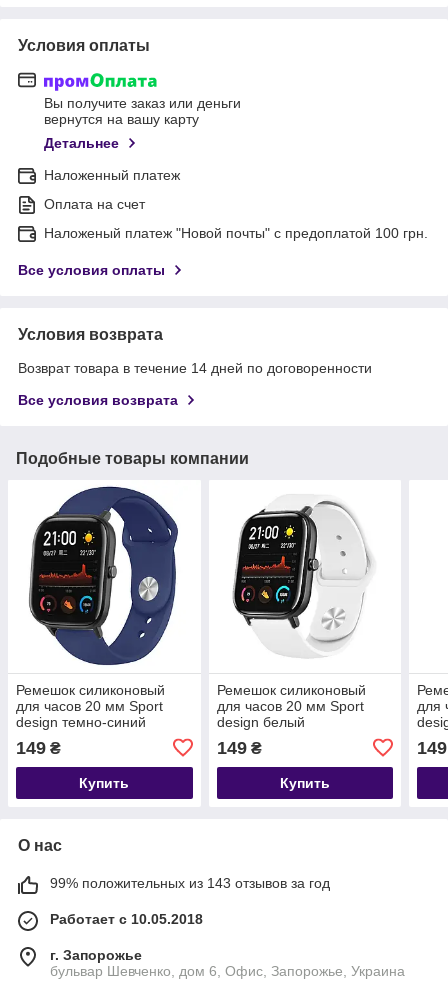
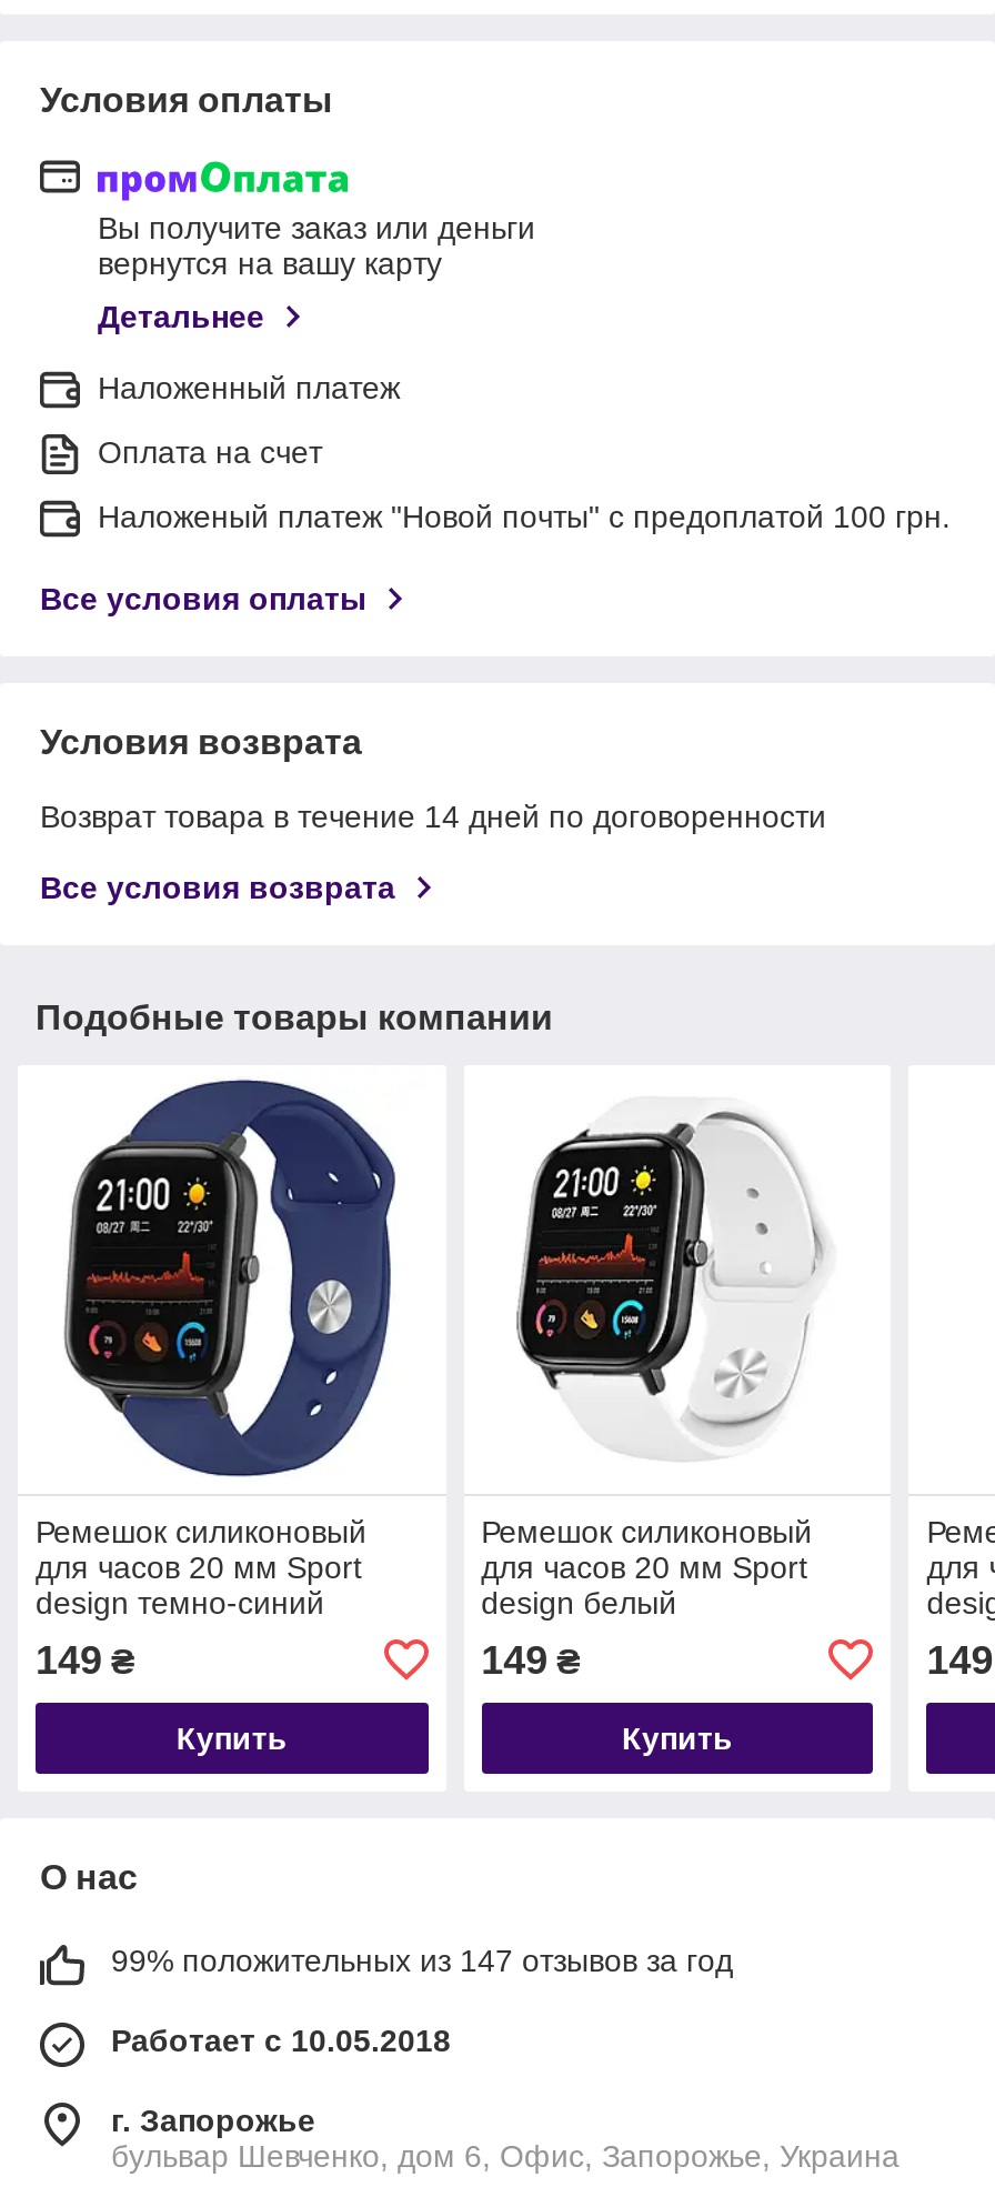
[50,875,330,891] 99% положительных из 143 отзывов за год -> [111,1942,733,1978] 99% положительных из 147 отзывов за год

